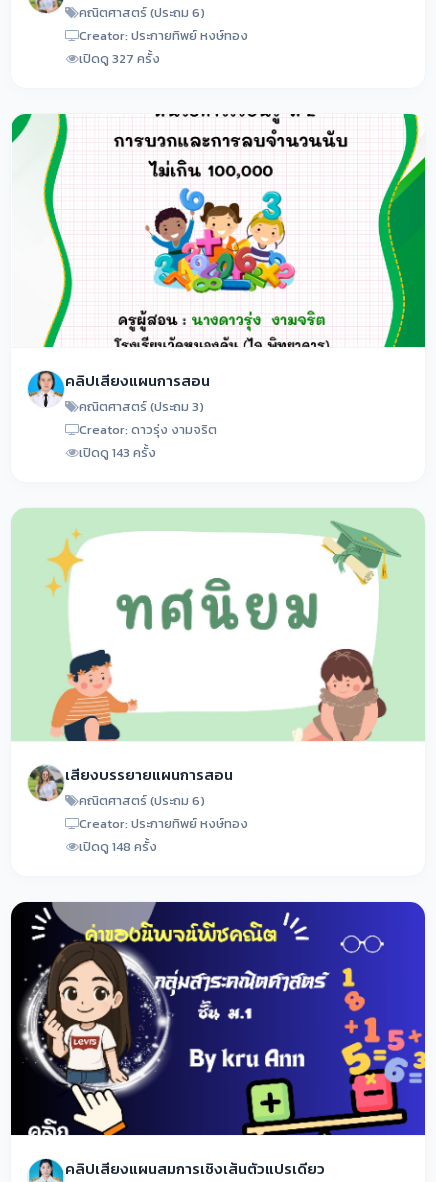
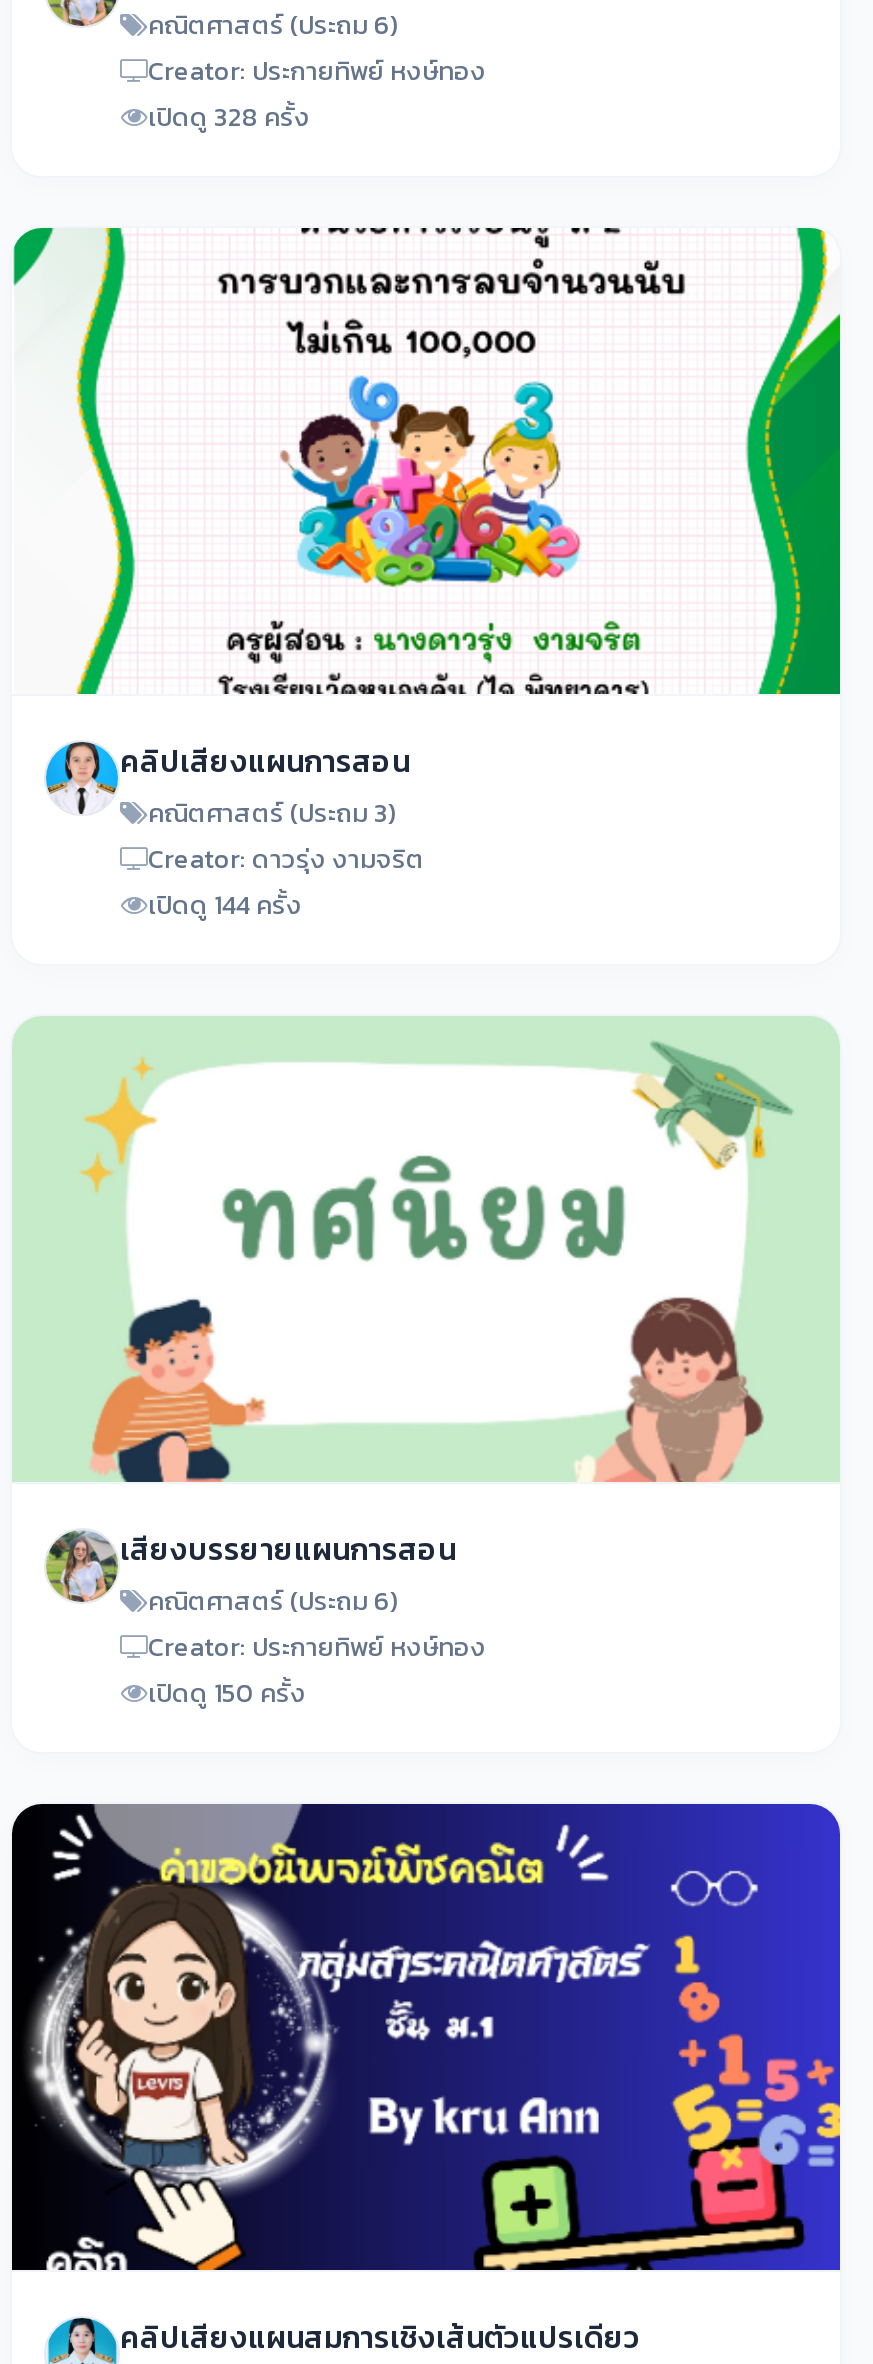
[79,49,160,68] เปิดดู 327 ครั้ง -> [148,98,310,136] เปิดดู 328 ครั้ง
[79,443,156,462] เปิดดู 143 ครั้ง -> [148,886,302,924] เปิดดู 144 ครั้ง
[79,837,157,856] เปิดดู 148 ครั้ง -> [148,1674,306,1712] เปิดดู 150 ครั้ง

